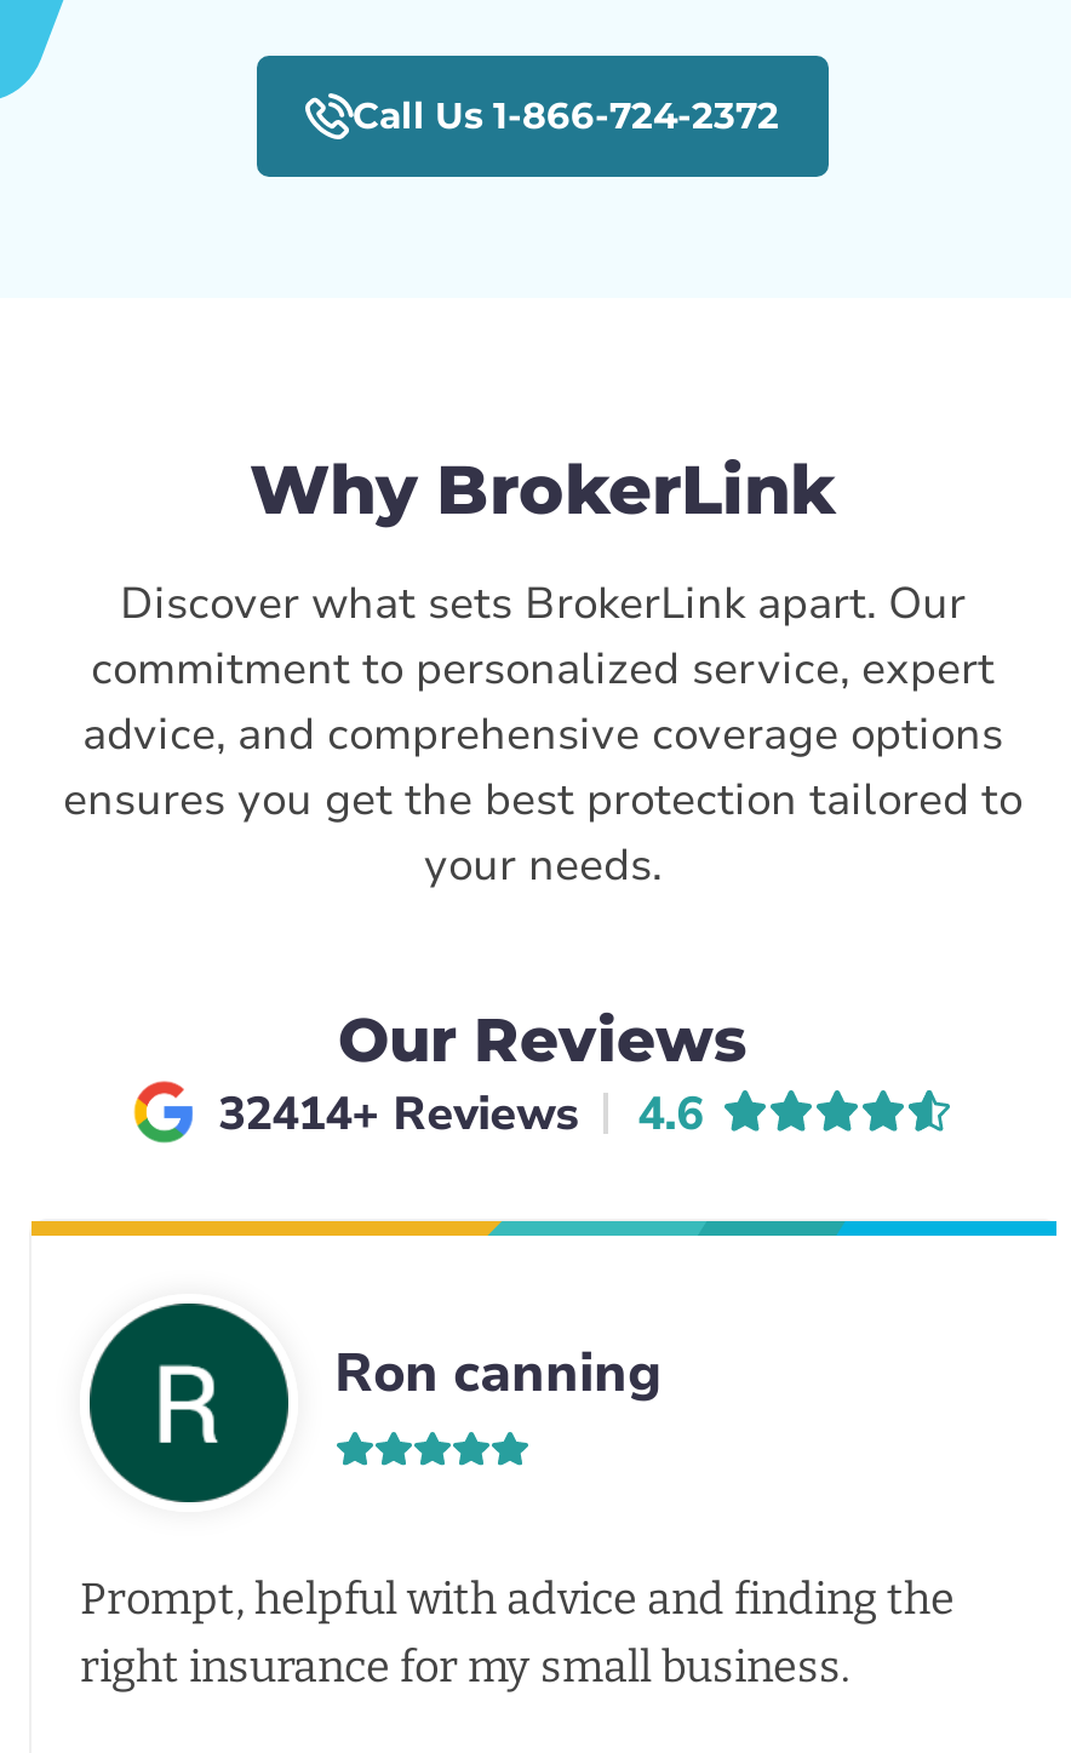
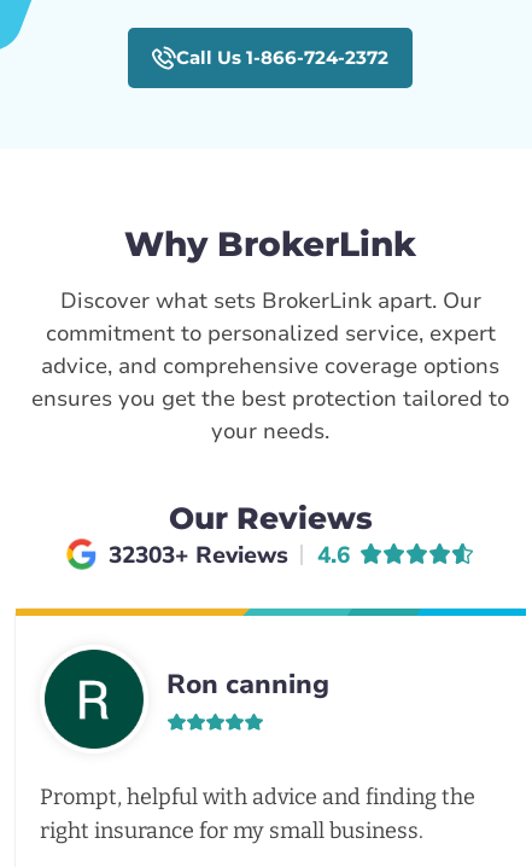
[218,1083,579,1146] 32414+ Reviews -> [109,540,288,571] 32303+ Reviews

